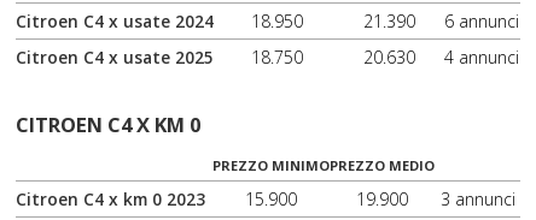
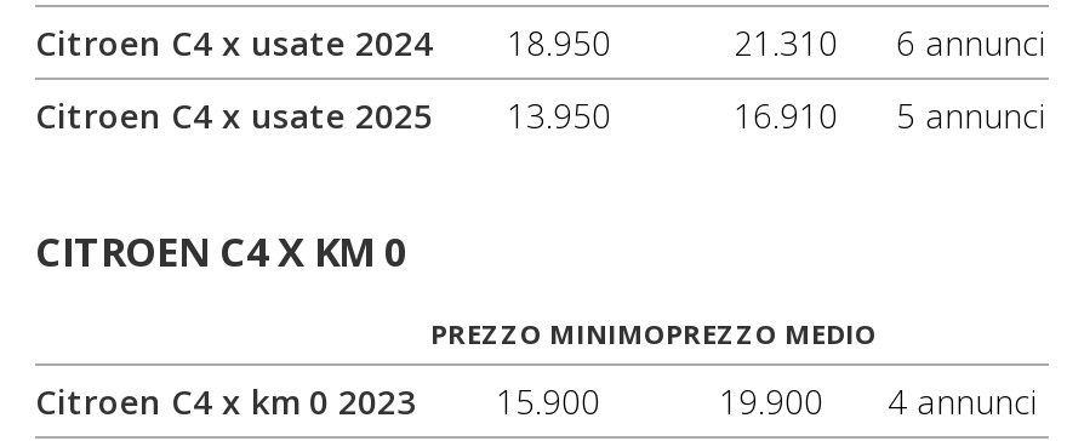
[363,10,519,33] 21.390 6 annunci -> [734,20,1046,66] 21.310 6 annunci
[16,46,302,69] Citroen C4 x usate 2025 18.750 -> [35,93,611,139] Citroen C4 x usate 2025 13.950
[363,46,415,69] 20.630 -> [734,93,838,139] 16.910
[444,46,519,69] 4 annunci -> [896,93,1046,139] 5 annunci
[356,188,515,211] 19.900 3 annunci -> [719,378,1038,425] 19.900 4 annunci

